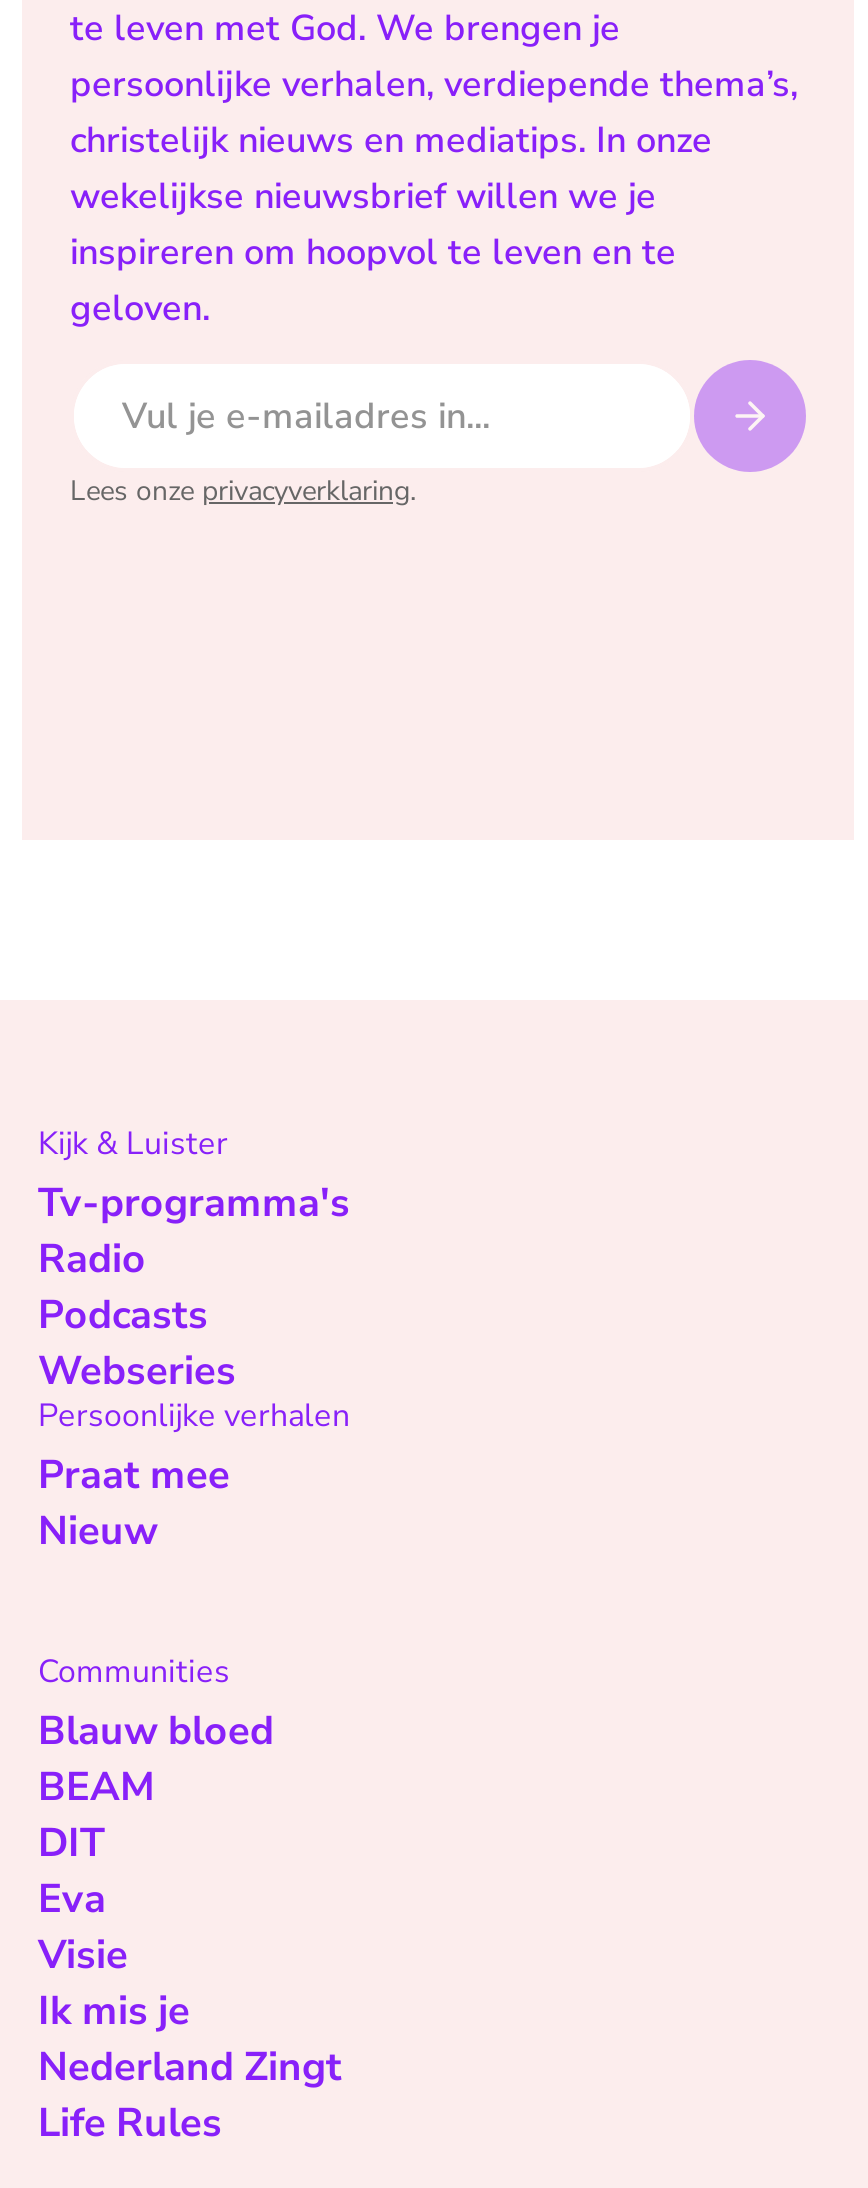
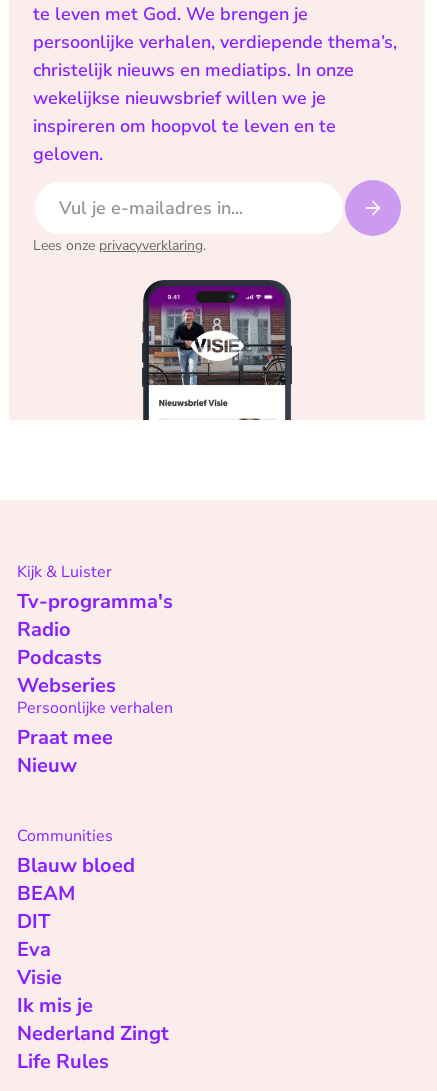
none -> [141,279,293,421] [image]

